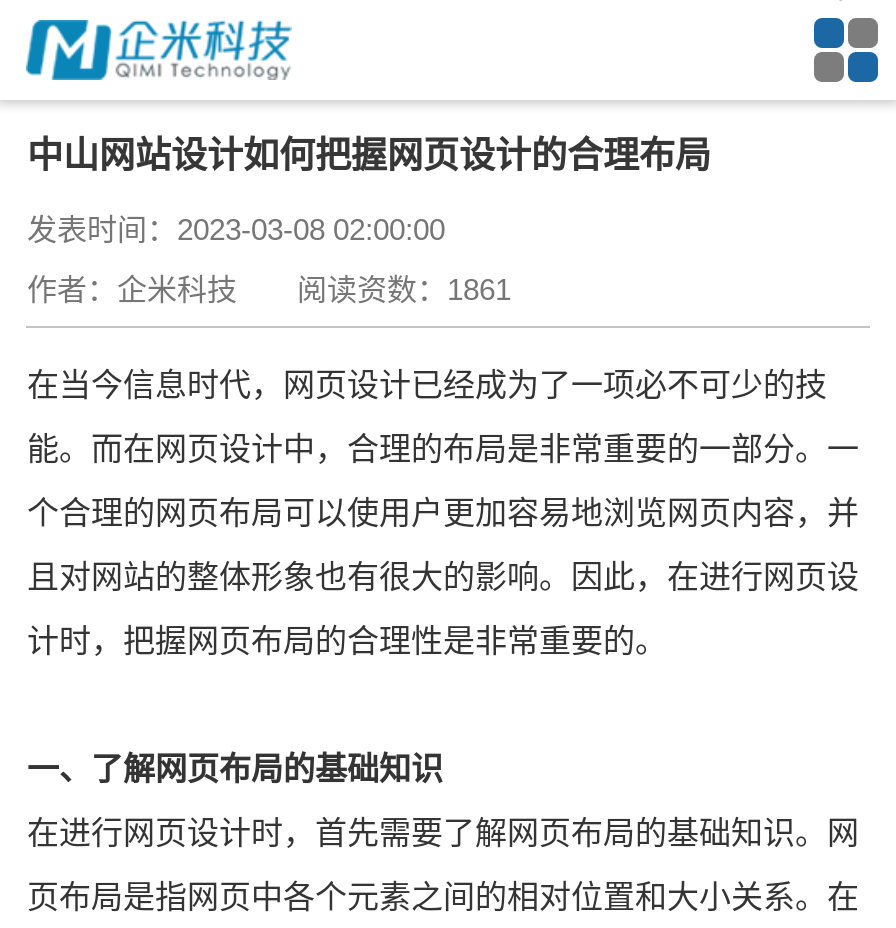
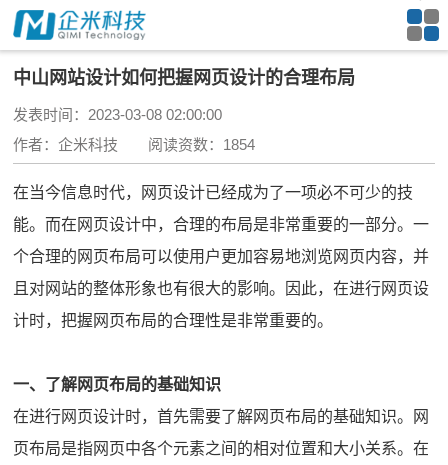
[27,272,511,306] 作者：企米科技 阅读资数：1861 -> [13,136,255,153] 作者：企米科技 阅读资数：1854

